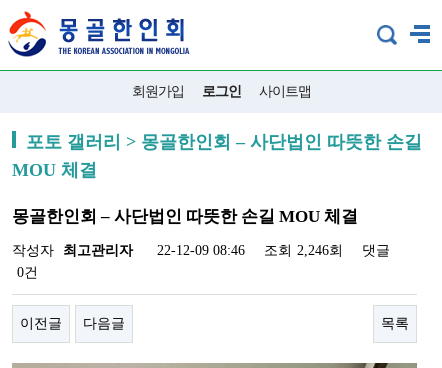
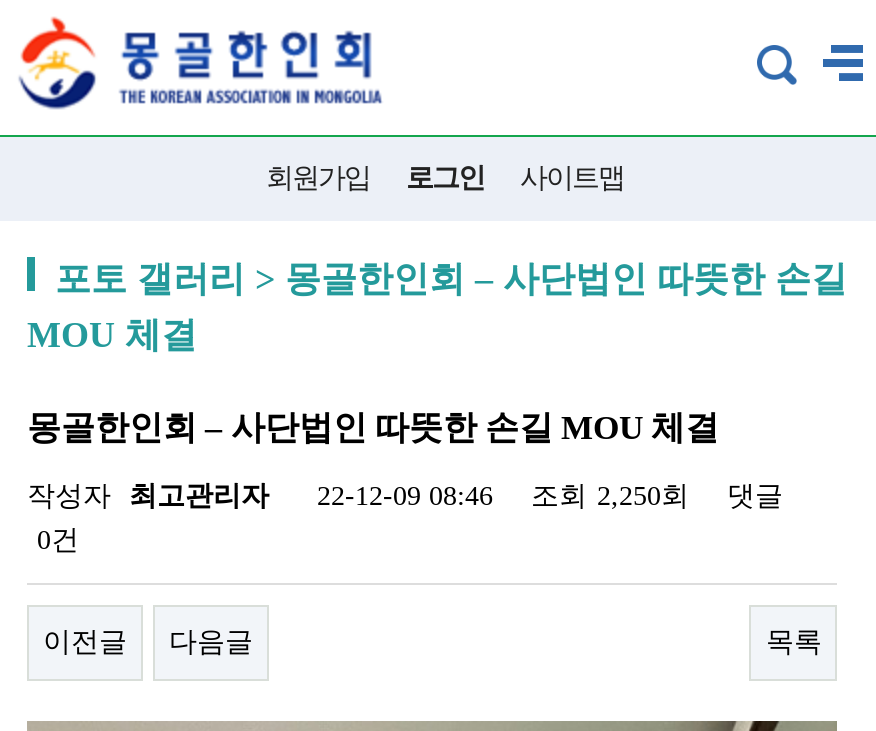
[12,243,390,258] 작성자 최고관리자 22-12-09 08:46 조회 2,246회 댓글 -> [27,481,783,511] 작성자 최고관리자 22-12-09 08:46 조회 2,250회 댓글

